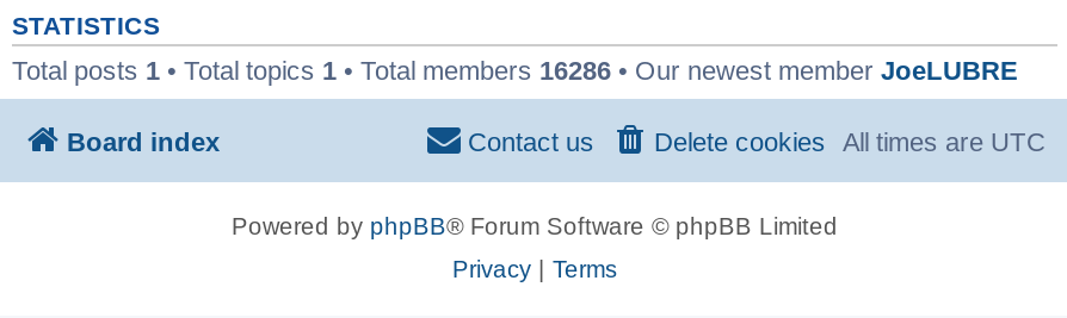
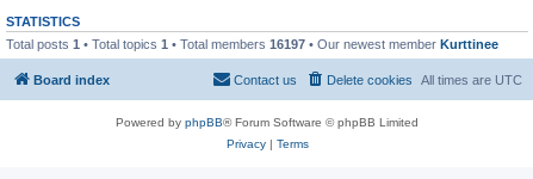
[12,55,1017,83] Total posts 1 • Total topics 1 • Total members 16286 • Our newest member JoeLUBRE -> [6,36,498,51] Total posts 1 • Total topics 1 • Total members 16197 • Our newest member Kurttinee

